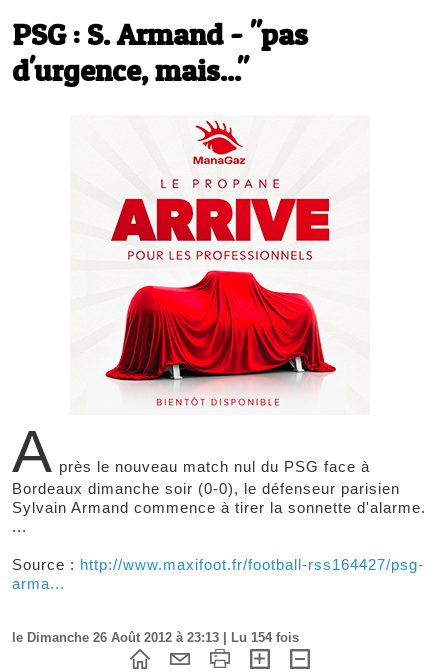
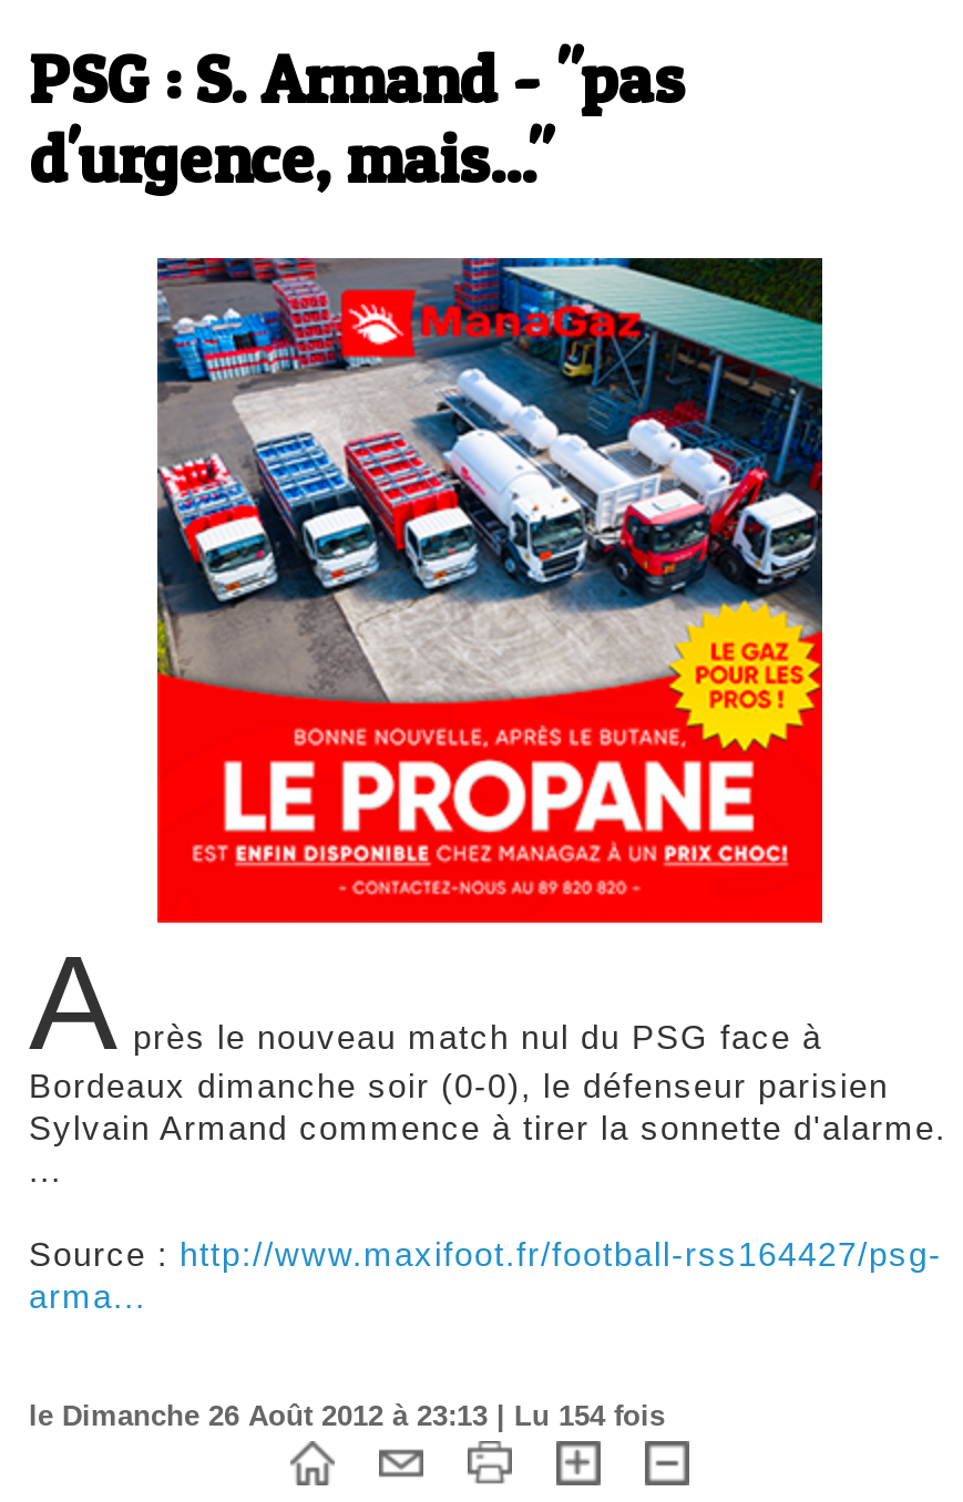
[70,115,370,415] [image] -> [155,256,824,925] [image]

